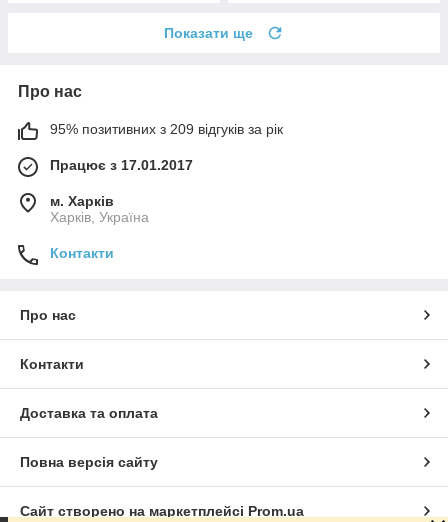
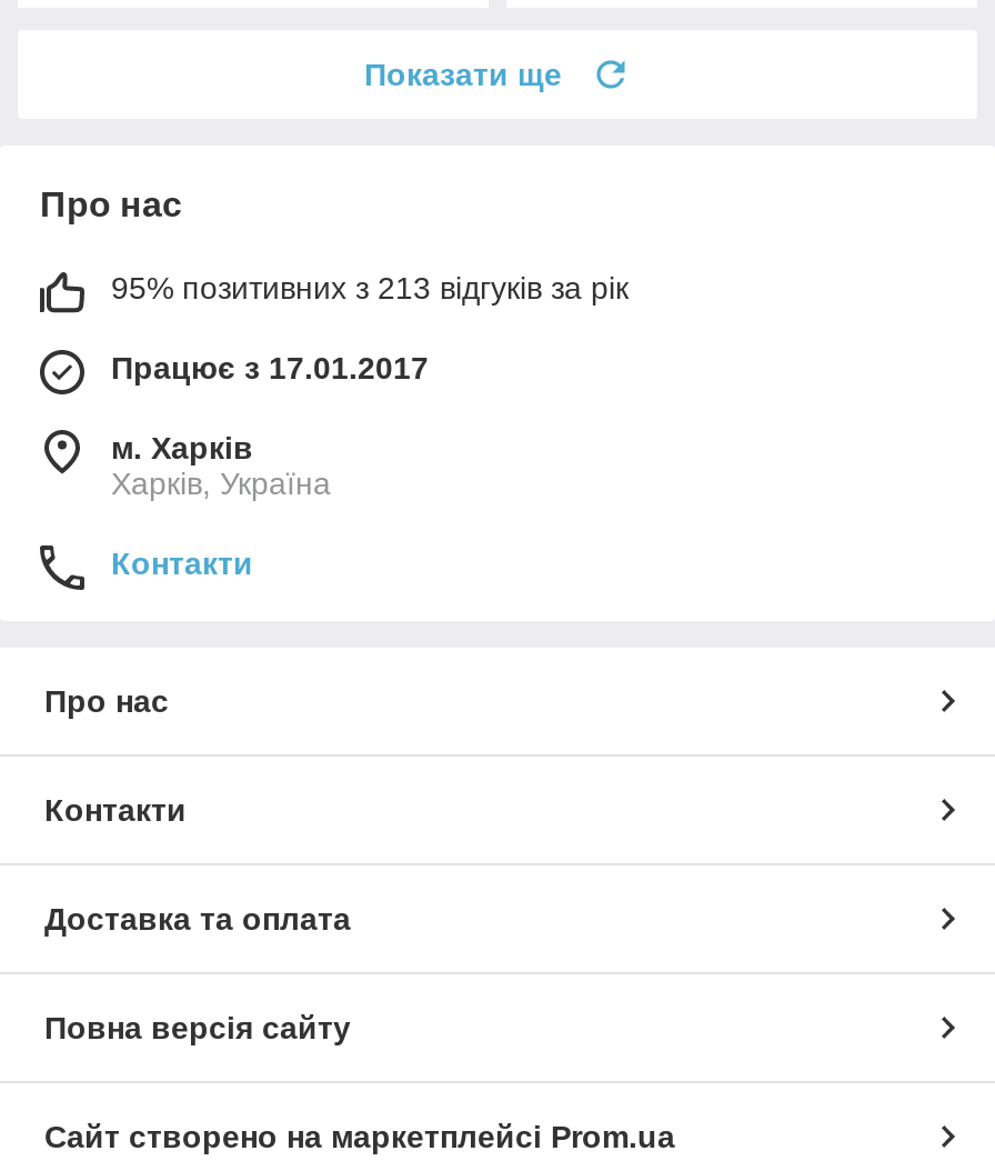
[50,121,283,137] 95% позитивних з 209 відгуків за рік -> [111,270,629,305] 95% позитивних з 213 відгуків за рік

